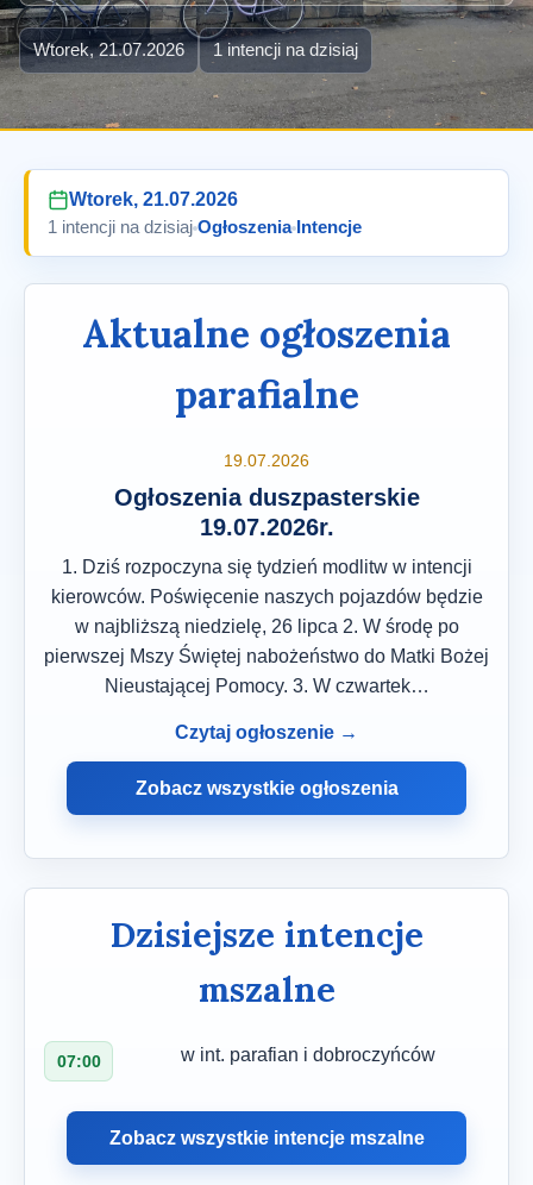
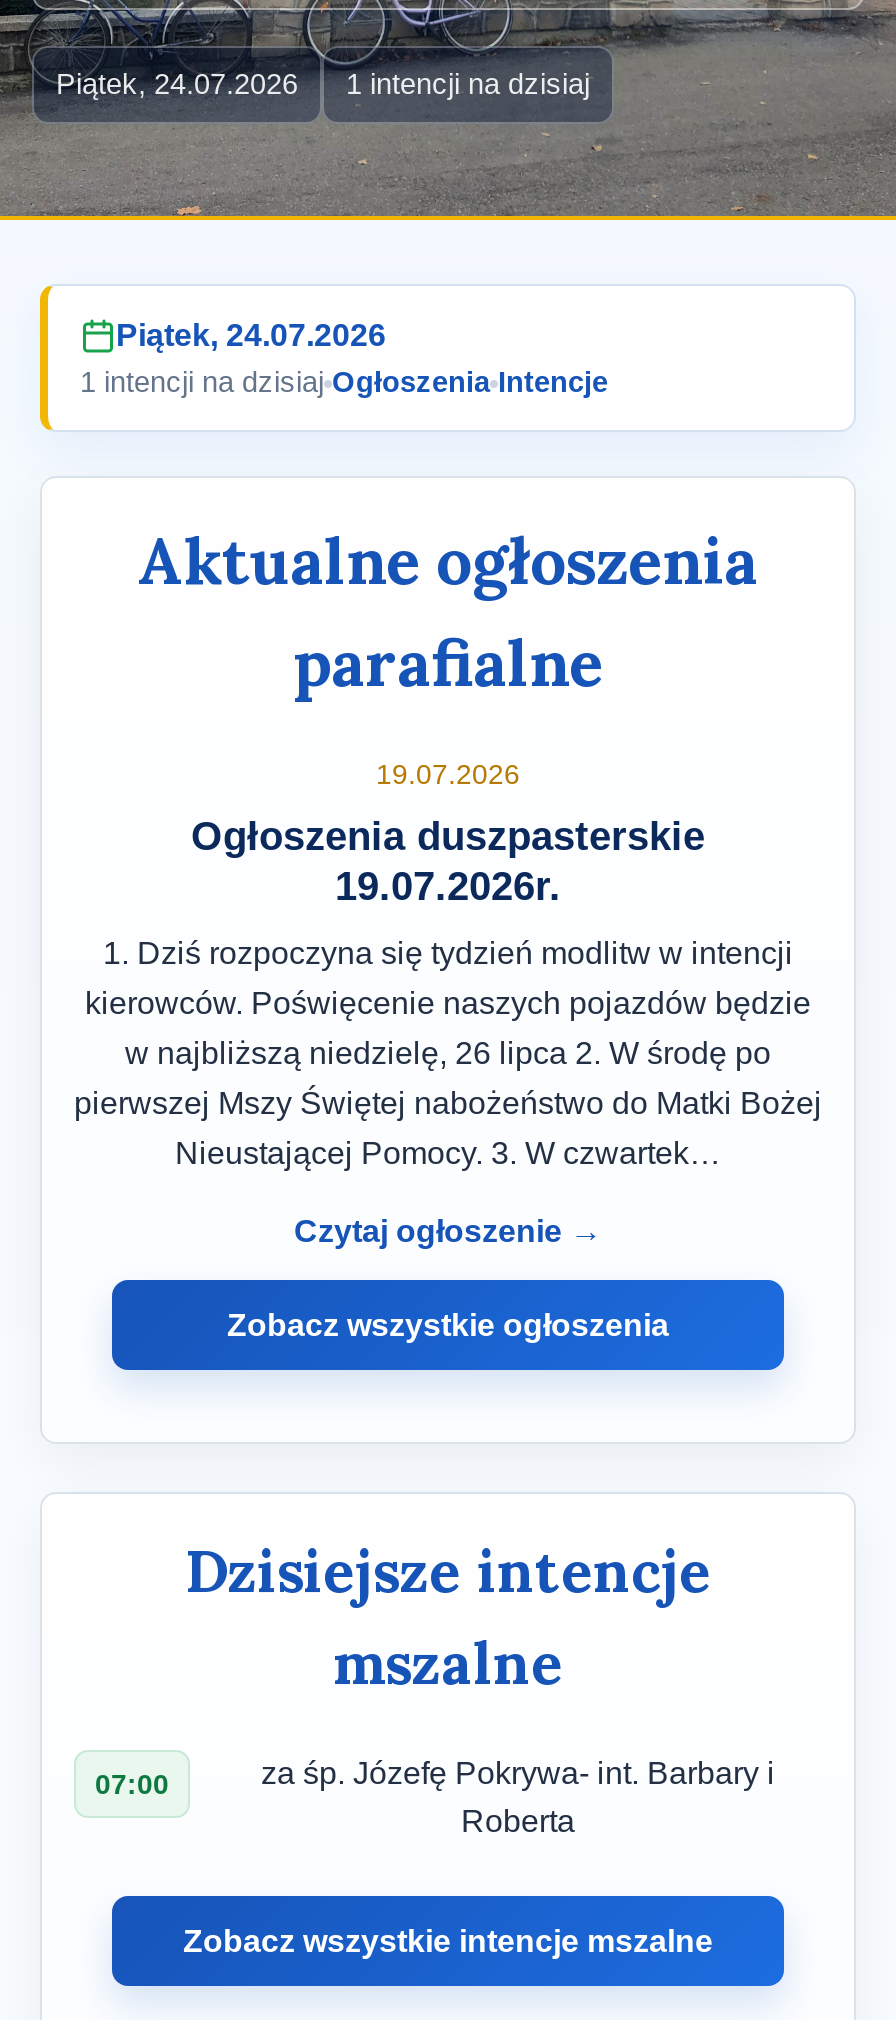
[33,40,358,59] Wtorek, 21.07.2026 1 intencji na dzisiaj -> [56,68,590,100] Piątek, 24.07.2026 1 intencji na dzisiaj
[69,189,238,209] Wtorek, 21.07.2026 -> [116,318,386,352] Piątek, 24.07.2026
[181,1045,435,1065] w int. parafian i dobroczyńców -> [261,1756,775,1838] za śp. Józefę Pokrywa- int. Barbary i | Roberta

